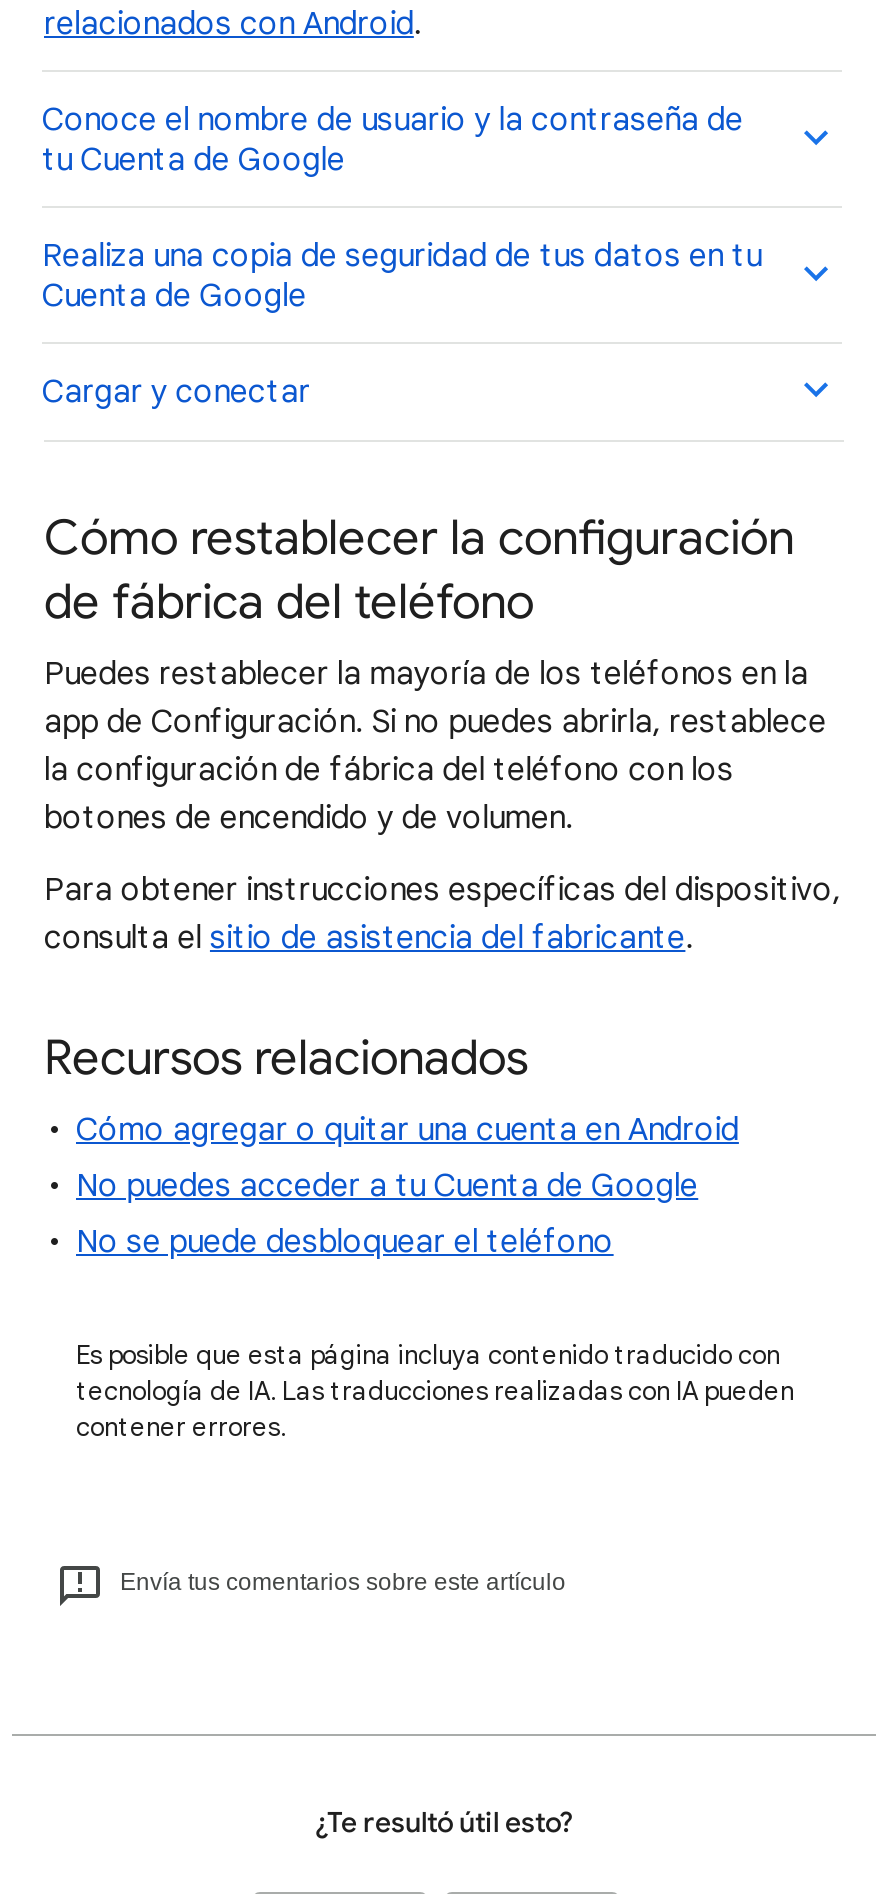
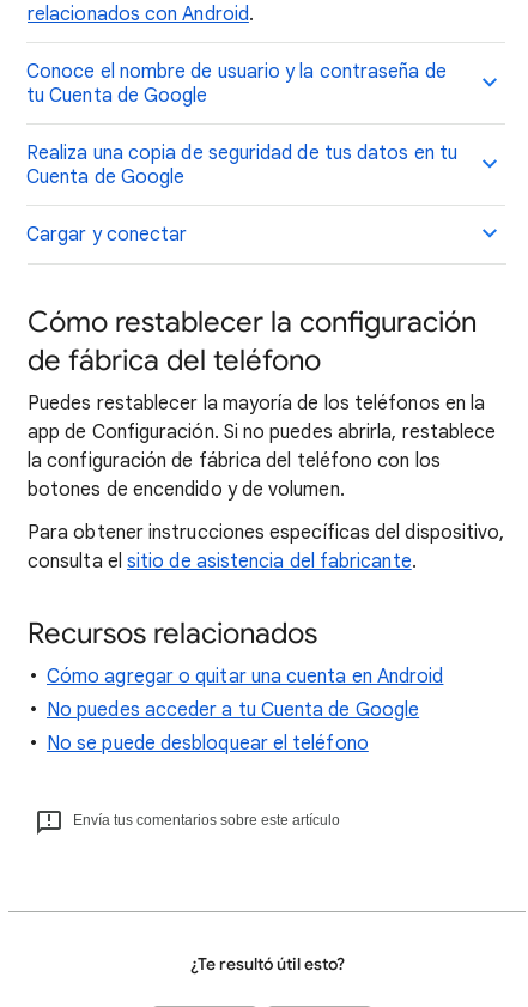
[76,1338,794,1444] Es posible que esta página incluya contenido traducido con | tecnología de IA. Las traducciones realizadas con IA pueden | contener errores. -> none

